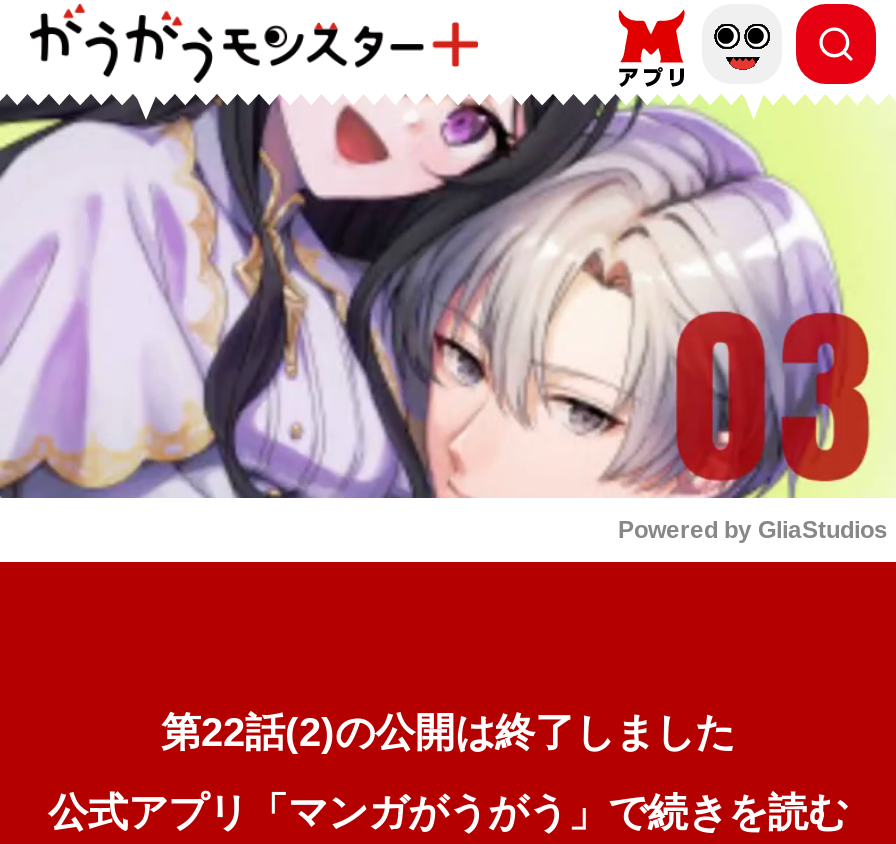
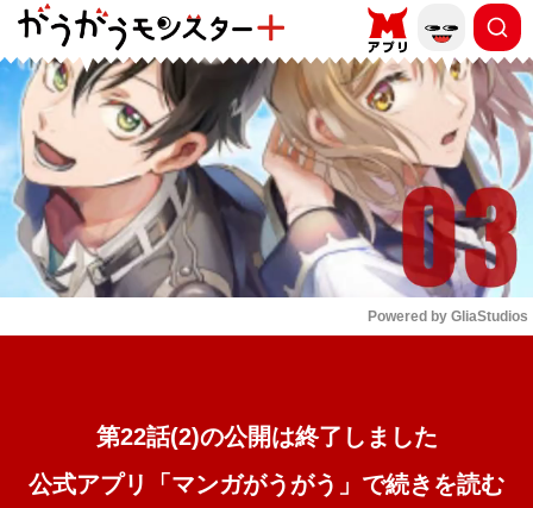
[6,94,890,500] [image] -> [4,57,529,299] [image]

